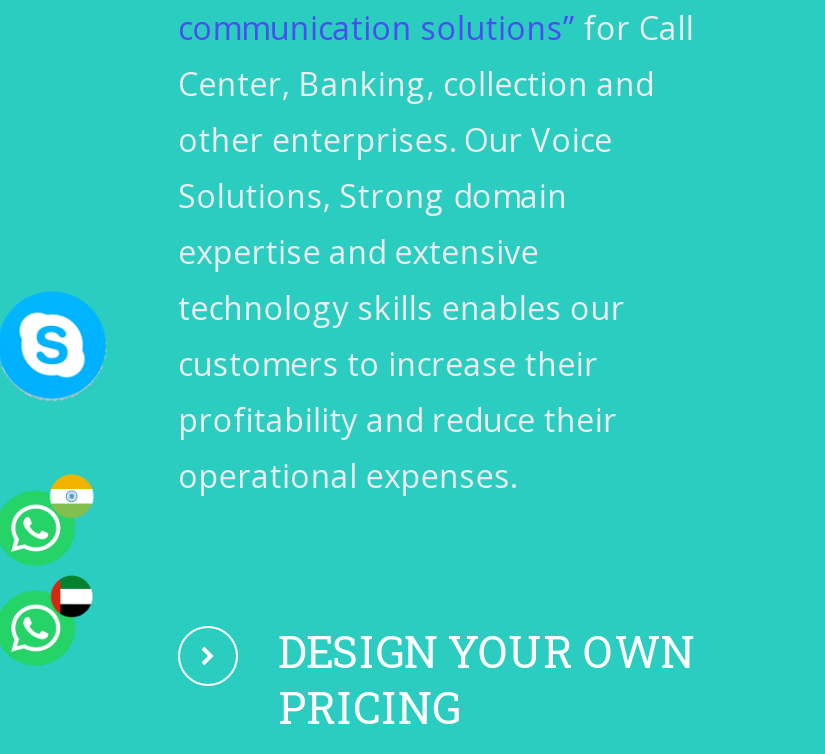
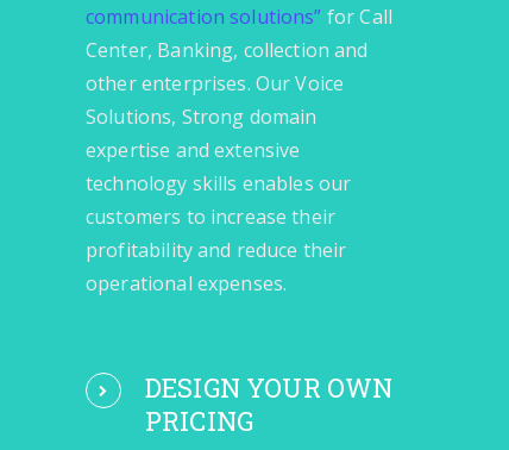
[6,292,106,402] [image] -> none
[6,472,96,666] [image] -> none

